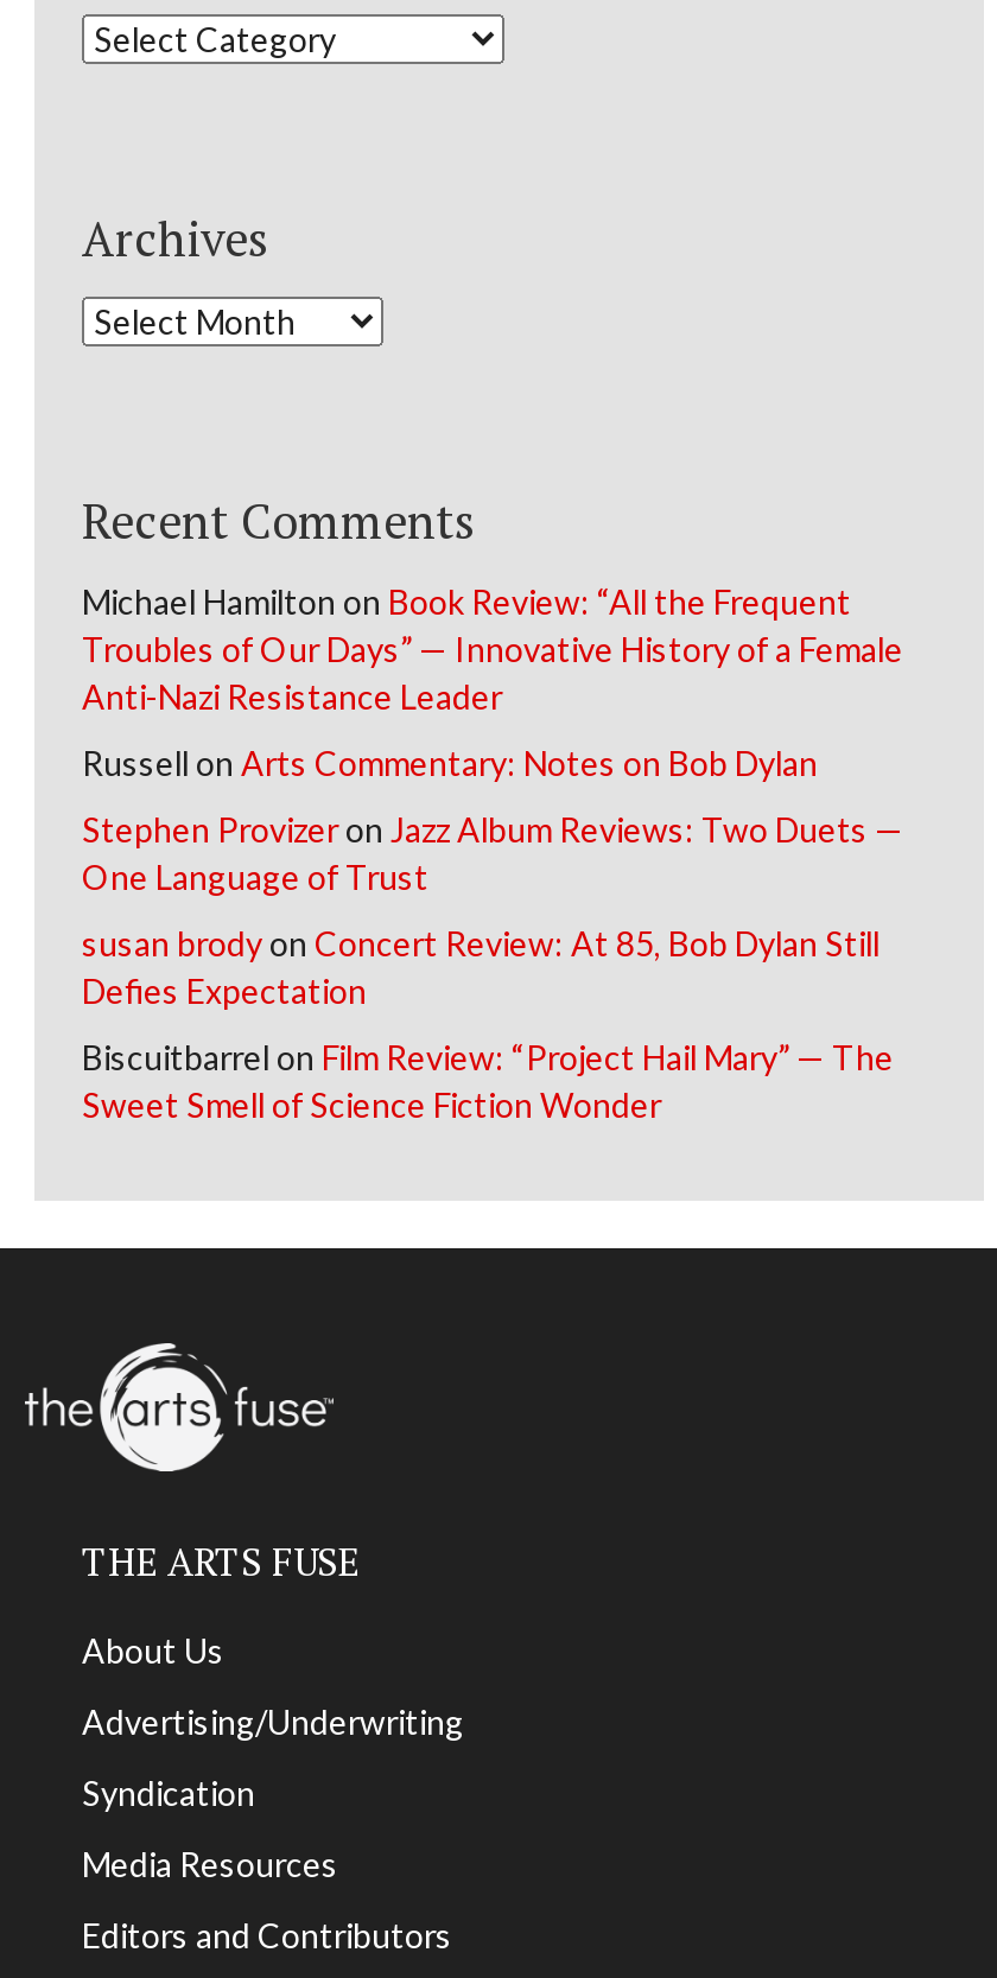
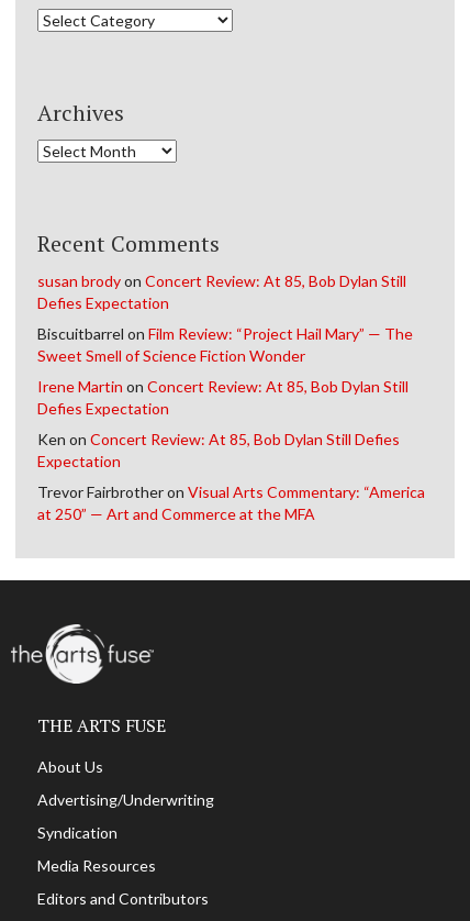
[82,580,903,896] Michael Hamilton on Book Review: “All the Frequent | Troubles of Our Days” — Innovative History of a Female | Anti-Nazi Resistance Leader | Russell on Arts Commentary: Notes on Bob Dylan | Stephen Provizer on Jazz Album Reviews: Two Duets — | One Language of Trust -> none
moved [82,922,894,1124] -> [37,271,413,364]: susan brody on Concert Review: At 85, Bob Dylan Still | Defies Expectation | Biscuitbarrel on Film Review: “Project Hail Mary” — The | Sweet Smell of Science Fiction Wonder
none -> [37,377,425,523] Irene Martin on Concert Review: At 85, Bob Dylan Still | Defies Expectation | Ken on Concert Review: At 85, Bob Dylan Still Defies | Expectation | Trevor Fairbrother on Visual Arts Commentary: “America | at 250” — Art and Commerce at the MFA

